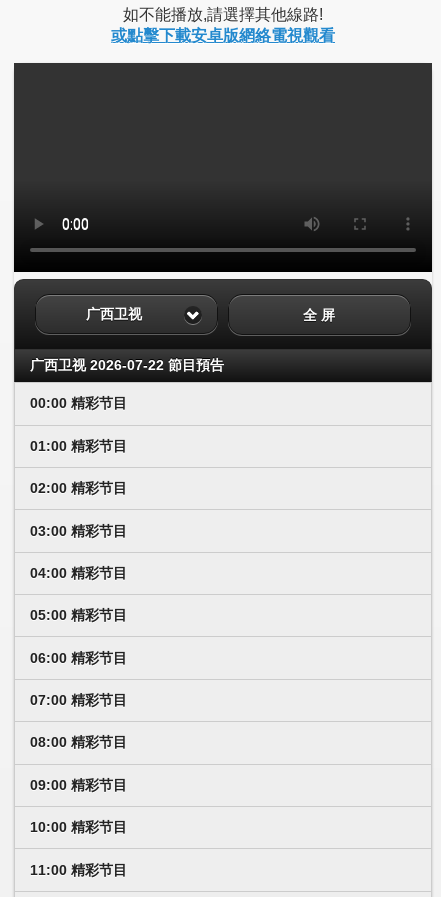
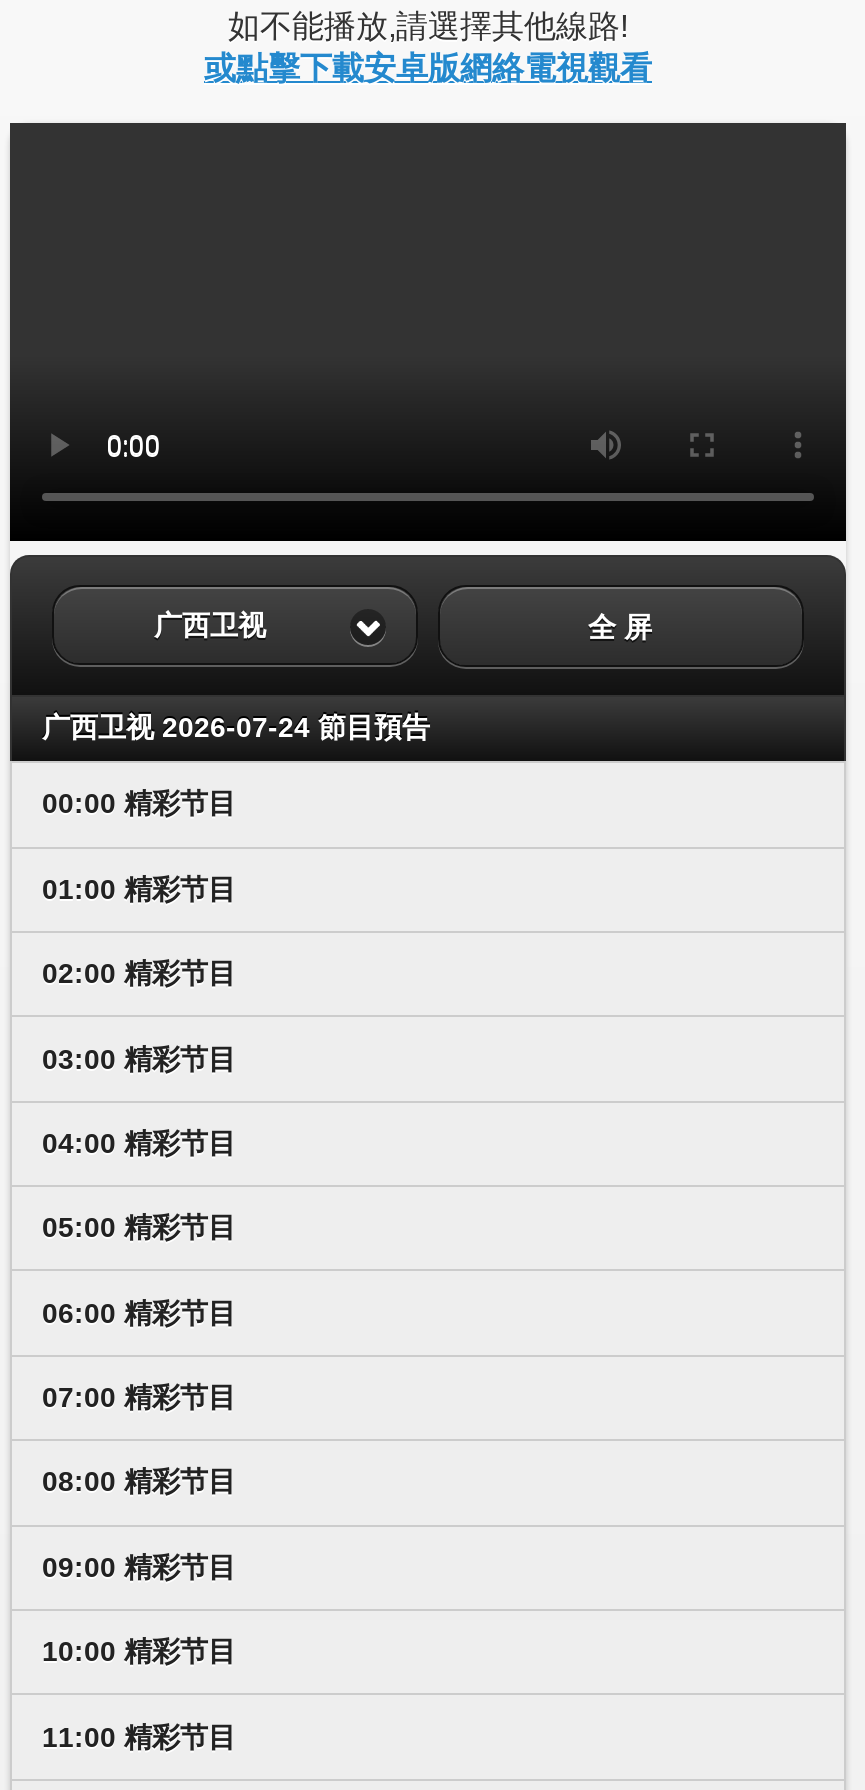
[30,357,224,373] 广西卫视 2026-07-22 節目預告 -> [42,711,430,743] 广西卫视 2026-07-24 節目預告

